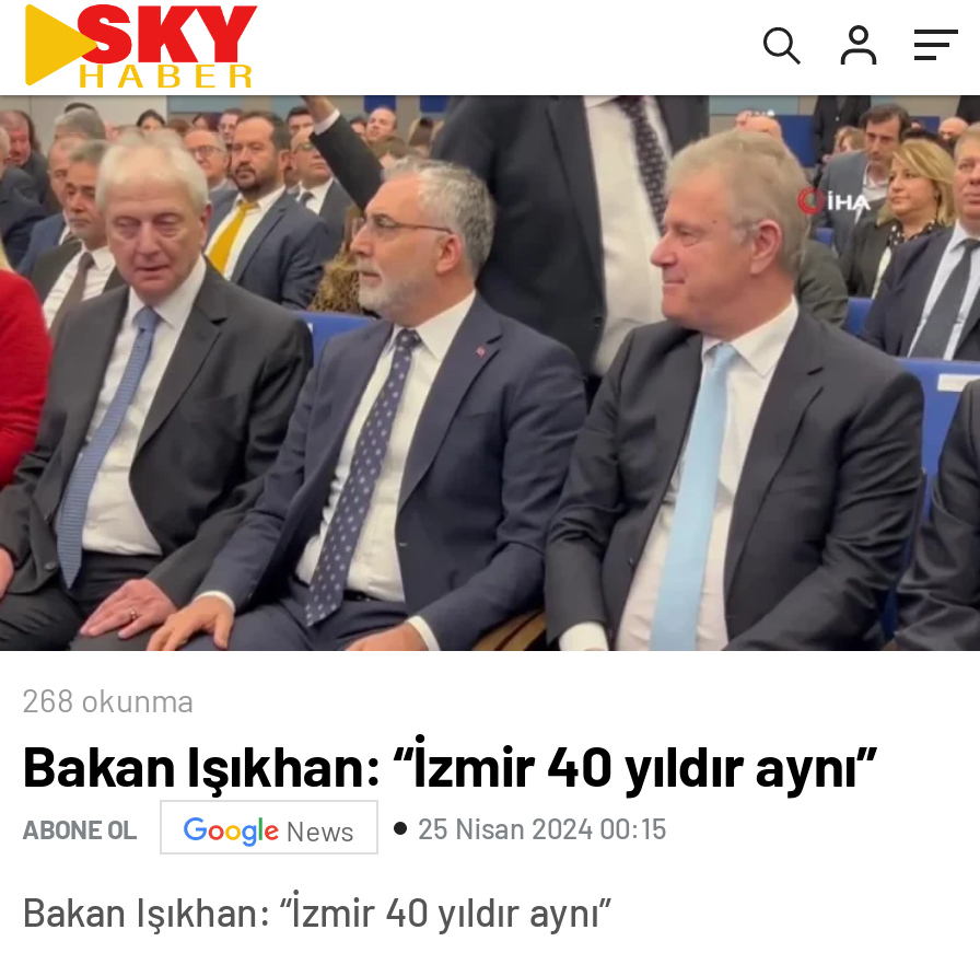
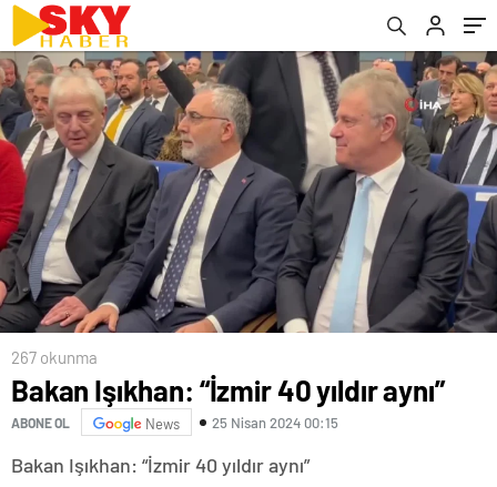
[22,680,195,720] 268 okunma -> [11,348,98,368] 267 okunma

